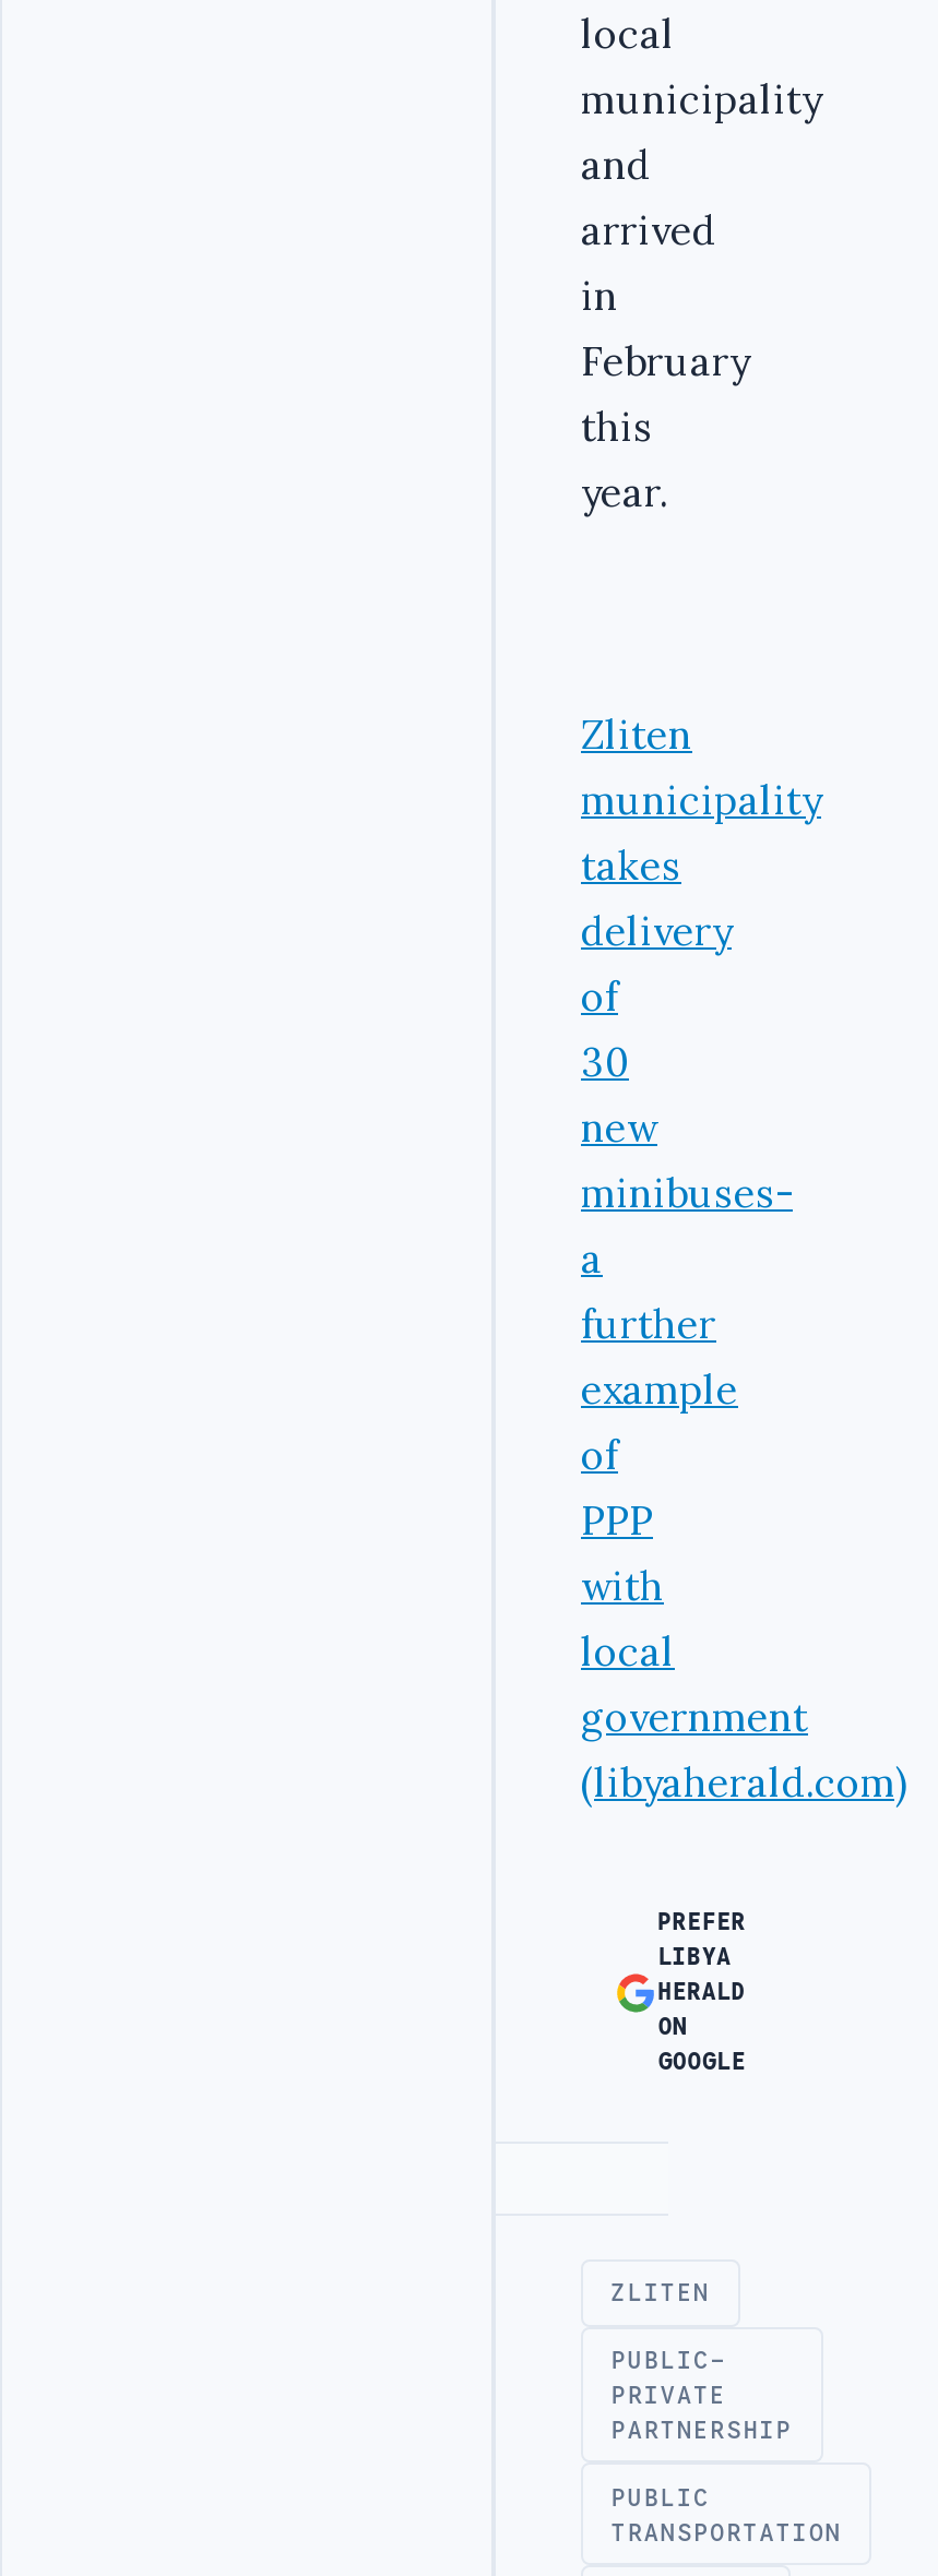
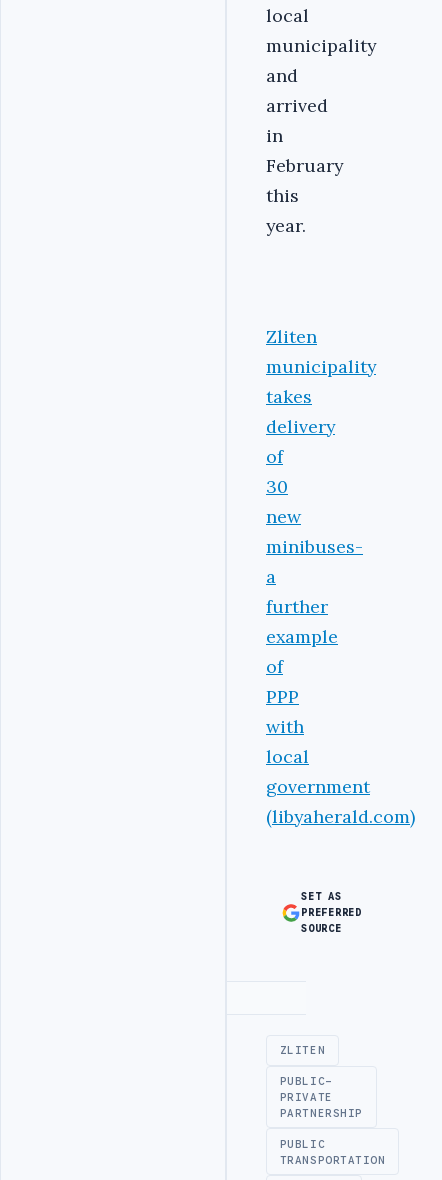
[658,1908,746,2076] PREFER | LIBYA | HERALD | ON | GOOGLE -> [301,890,362,935] SET AS | PREFERRED | SOURCE

